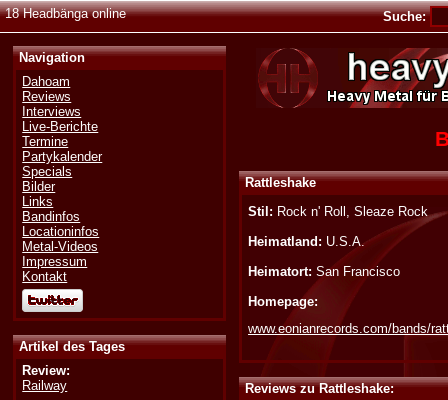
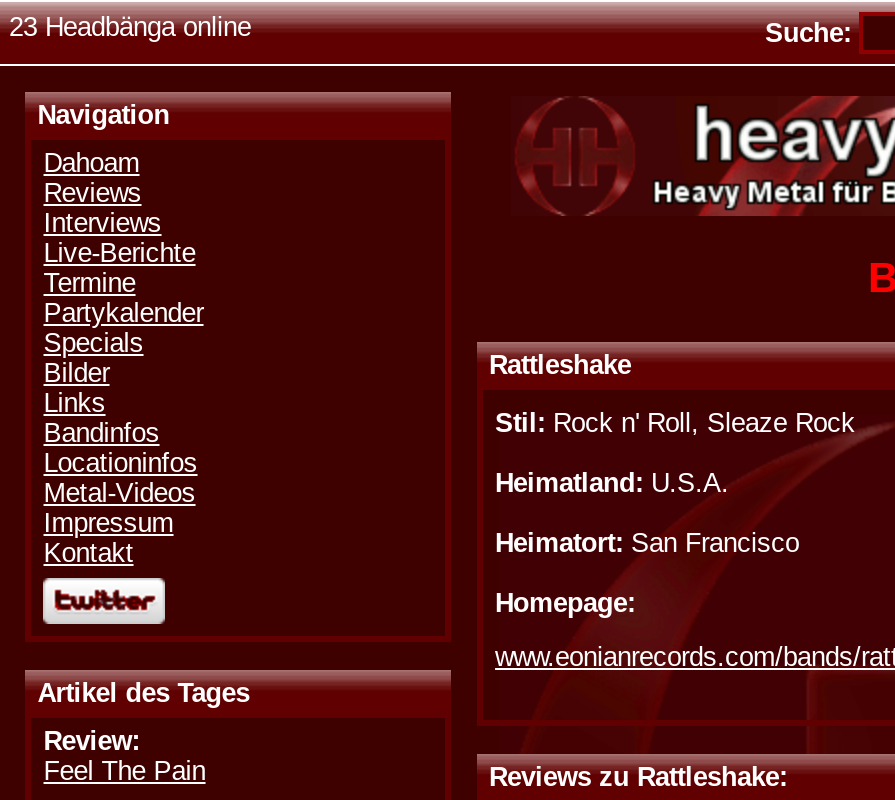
[5,6,126,21] 18 Headbänga online -> [9,12,251,42] 23 Headbänga online
[22,377,67,392] Railway -> [44,755,206,785] Feel The Pain

